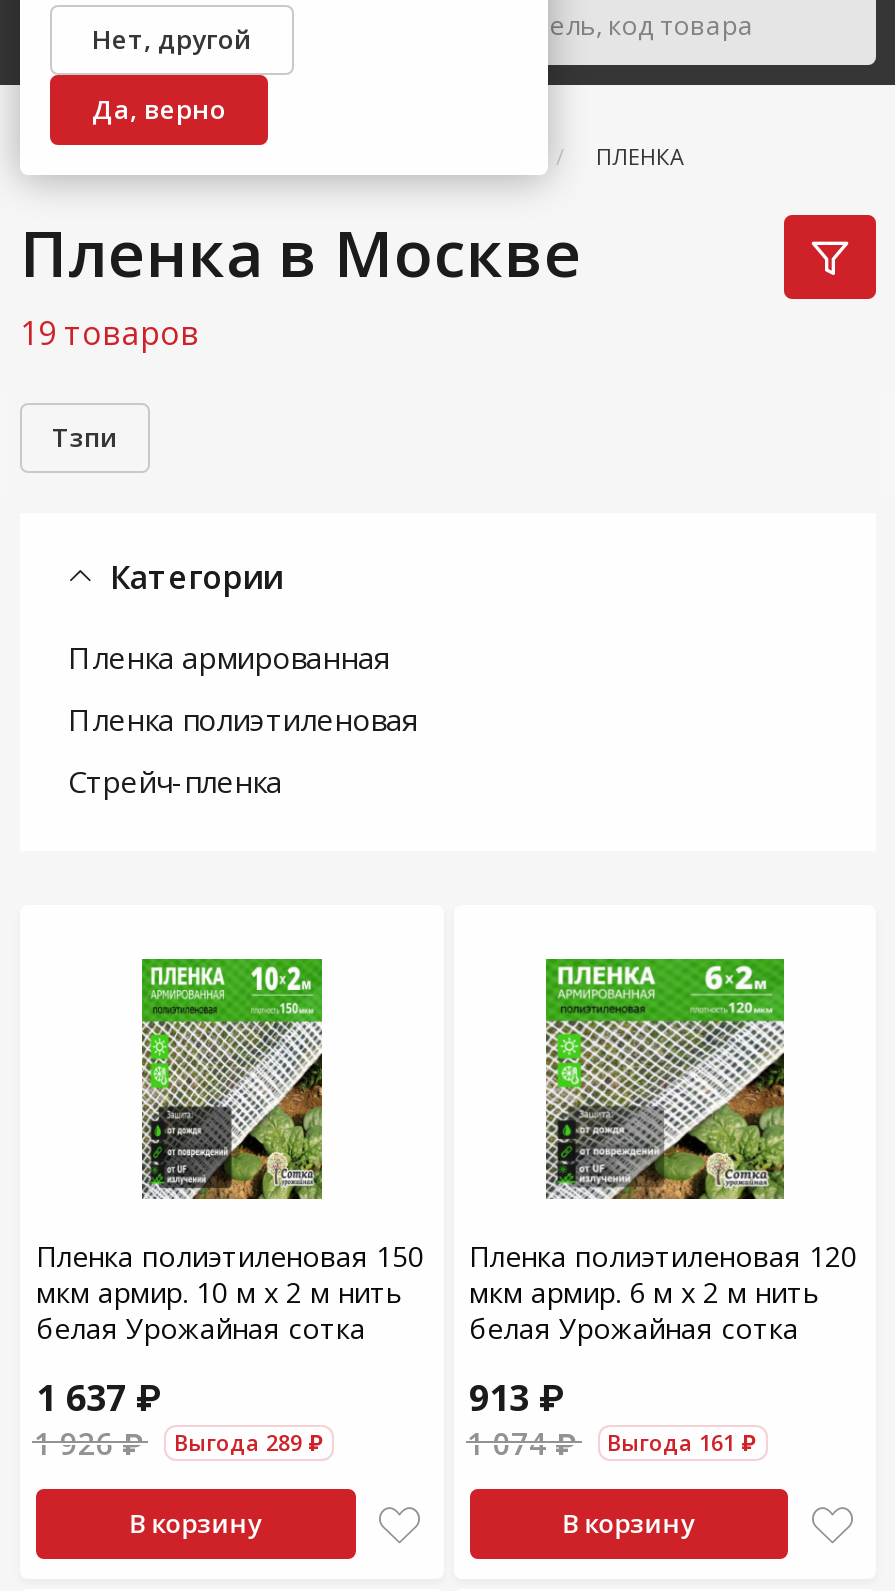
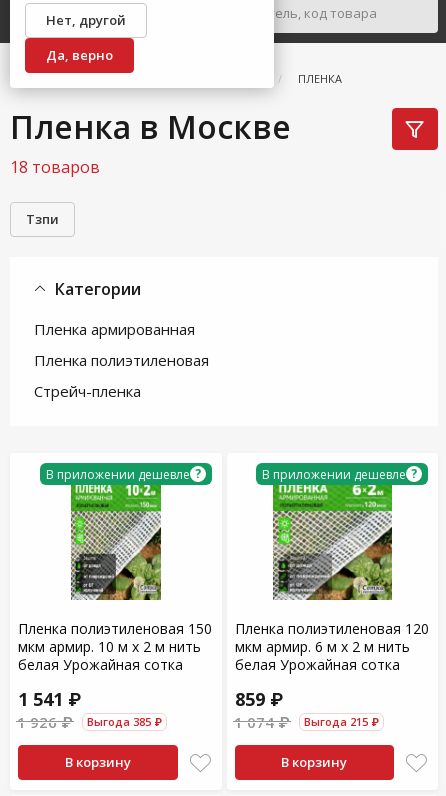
[20,311,200,355] 19 товаров -> [10,156,100,178] 18 товаров
none -> [45,465,200,482] В приложении дешевле ?
none -> [262,465,417,482] В приложении дешевле ?
[36,1373,162,1421] 1 637 ₽ -> [18,687,81,711] 1 541 ₽
[469,1373,565,1421] 913 ₽ -> [234,687,282,711] 859 ₽
[34,1423,324,1463] 1 926 ₽ Выгода 289 ₽ -> [17,712,162,732] 1 926 ₽ Выгода 385 ₽
[607,1427,757,1457] Выгода 161 ₽ -> [303,714,378,729] Выгода 215 ₽

